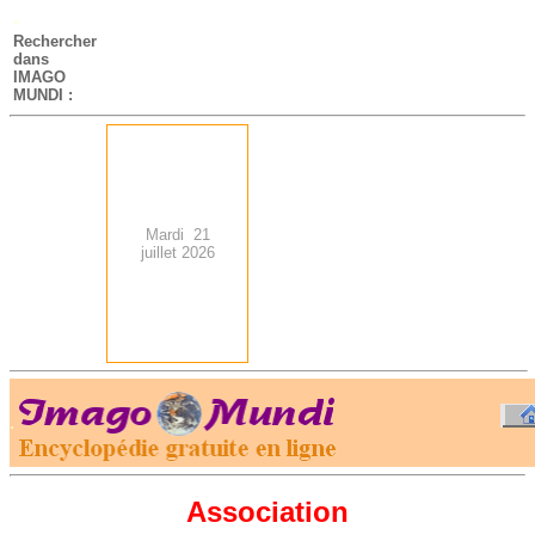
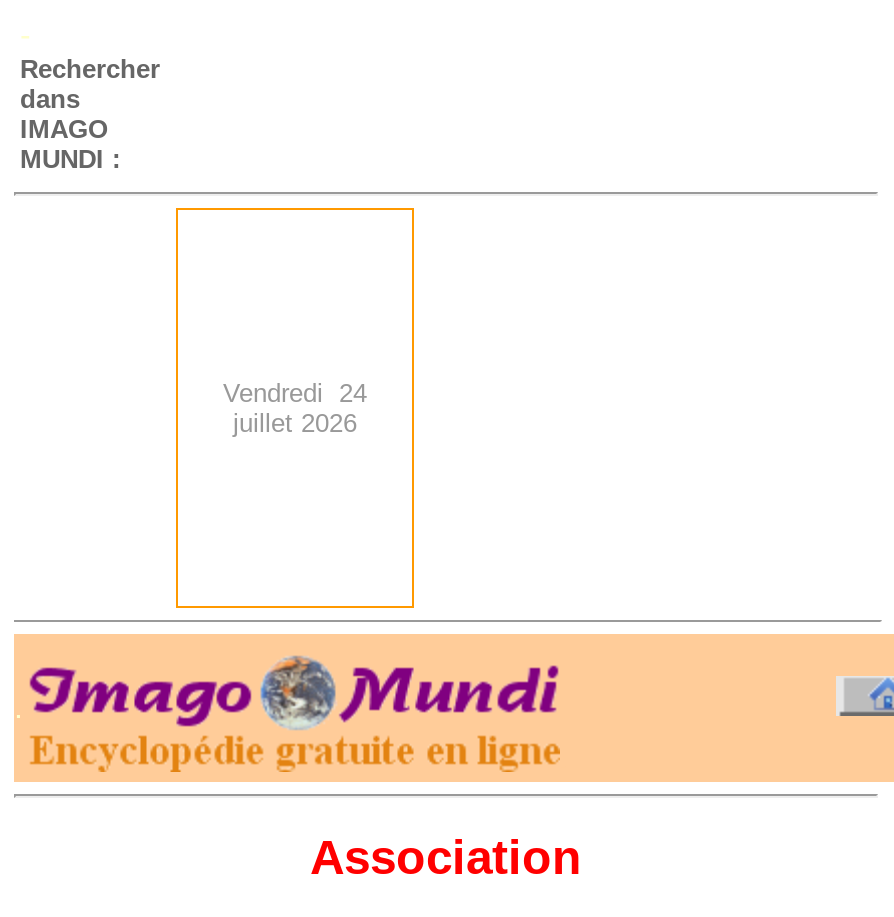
[145,226,210,244] Mardi 21 -> [223,378,367,408] Vendredi 24

